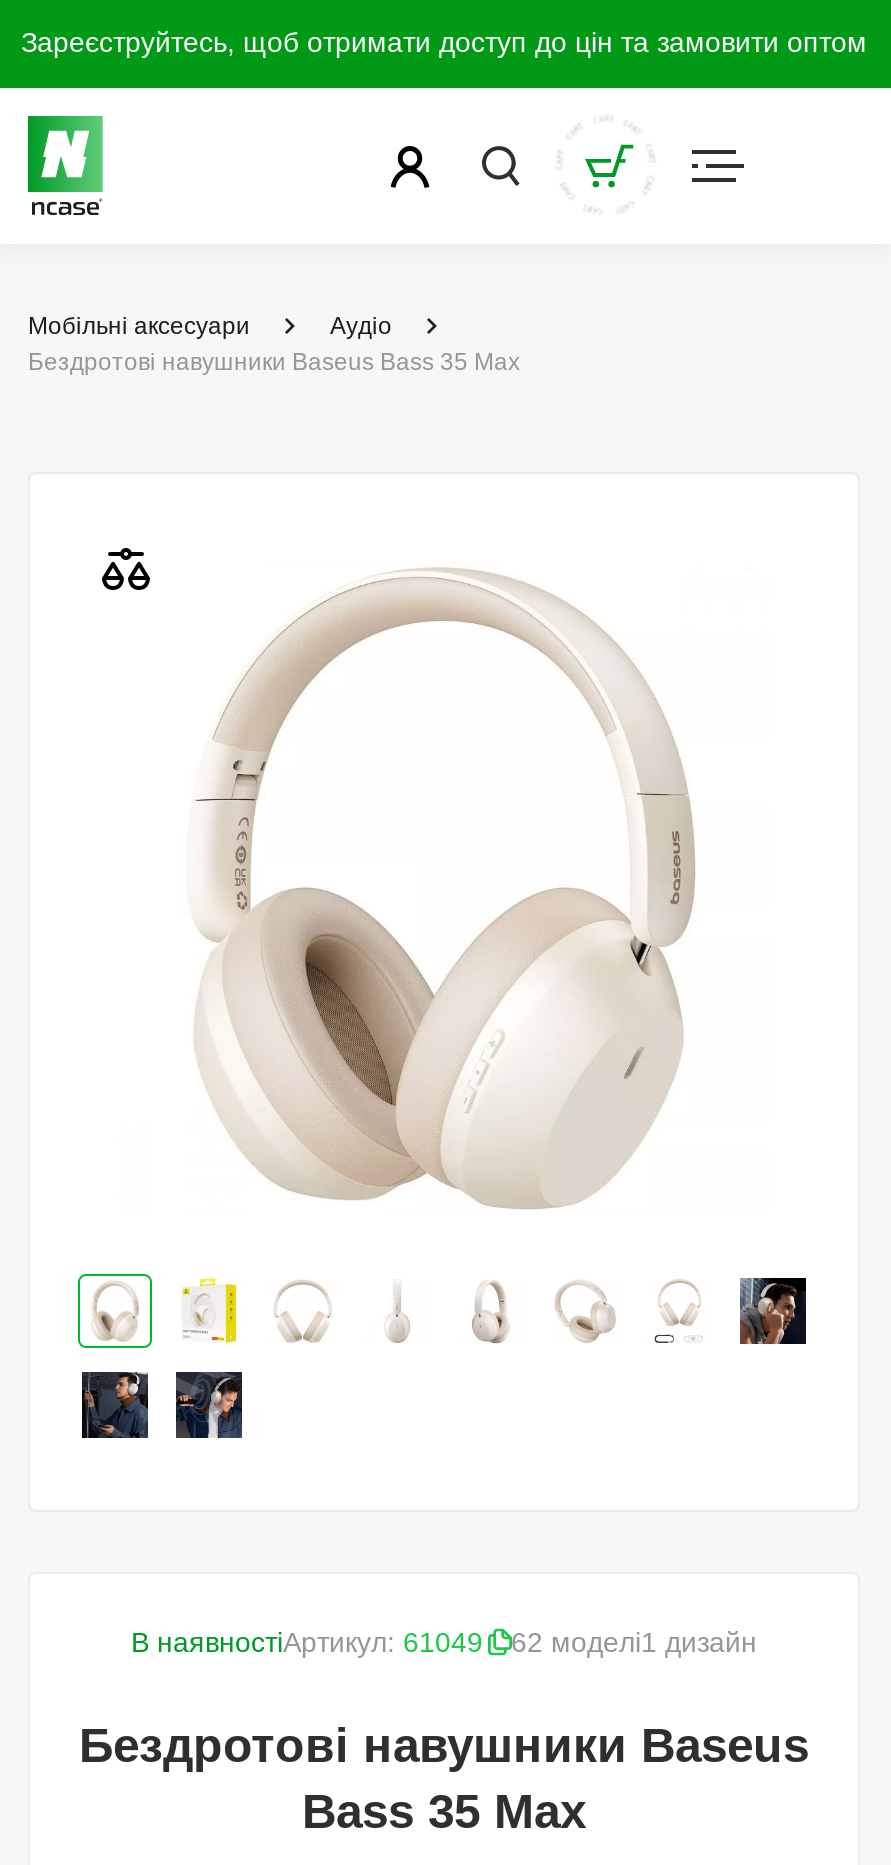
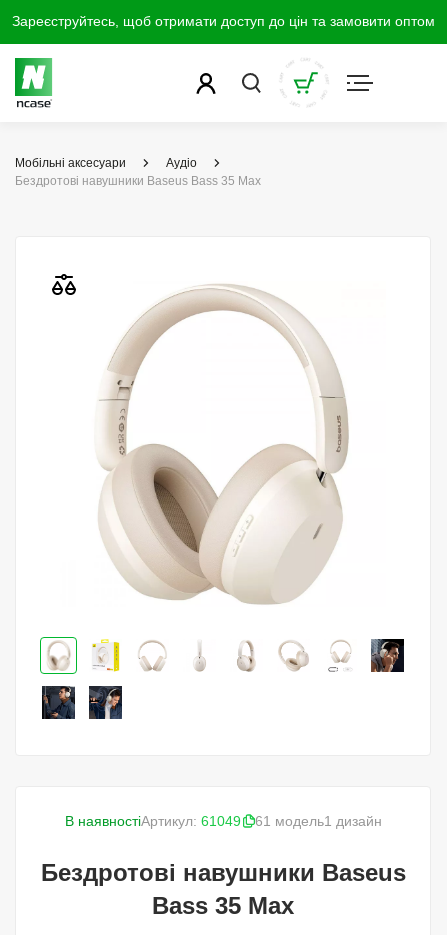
[511,1626,757,1658] 62 моделі1 дизайн -> [254,813,381,829] 61 модель1 дизайн

